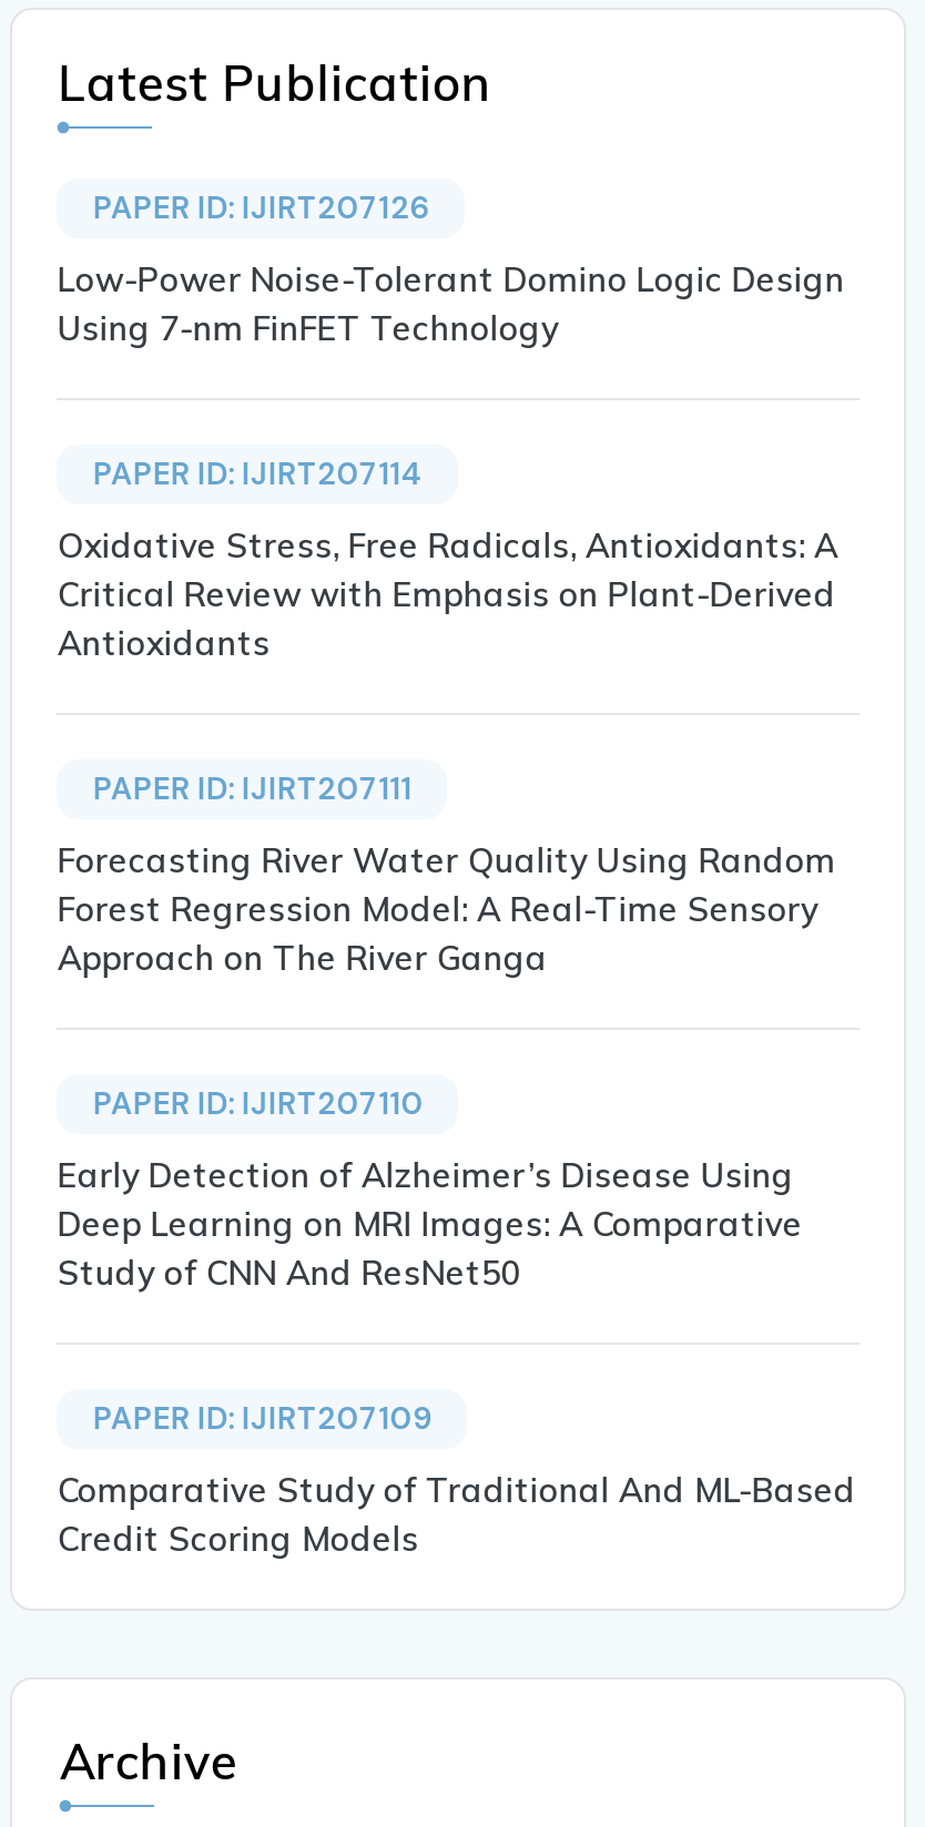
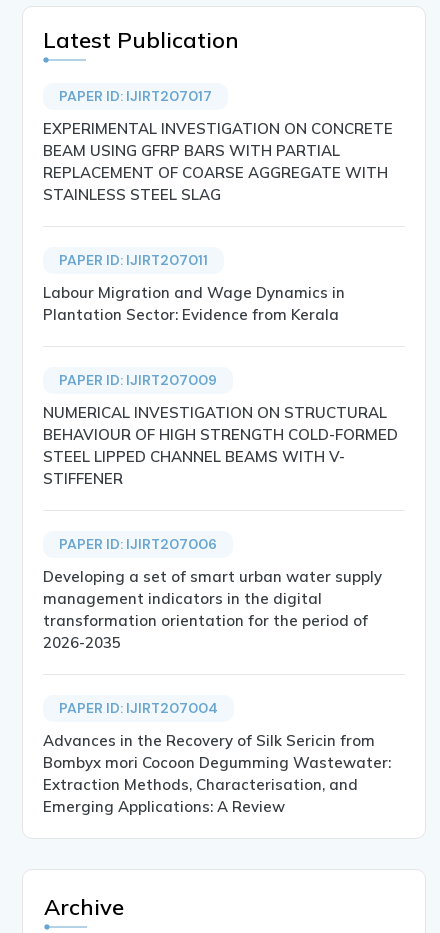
[93,186,430,226] PAPER ID: IJIRT207126 -> [59,87,212,105] PAPER ID: IJIRT207017
[57,257,845,348] Low-Power Noise-Tolerant Domino Logic Design | Using 7-nm FinFET Technology -> [43,119,393,204] EXPERIMENTAL INVESTIGATION ON CONCRETE | BEAM USING GFRP BARS WITH PARTIAL | REPLACEMENT OF COARSE AGGREGATE WITH | STAINLESS STEEL SLAG
[93,453,423,492] PAPER ID: IJIRT207114 -> [59,251,208,269] PAPER ID: IJIRT207011
[57,523,838,663] Oxidative Stress, Free Radicals, Antioxidants: A | Critical Review with Emphasis on Plant-Derived | Antioxidants -> [43,283,345,324] Labour Migration and Wage Dynamics in | Plantation Sector: Evidence from Kerala
[93,767,412,807] PAPER ID: IJIRT207111 -> [59,371,217,389] PAPER ID: IJIRT207009
[57,838,836,978] Forecasting River Water Quality Using Random | Forest Regression Model: A Real-Time Sensory | Approach on The River Ganga -> [43,403,398,488] NUMERICAL INVESTIGATION ON STRUCTURAL | BEHAVIOUR OF HIGH STRENGTH COLD-FORMED | STEEL LIPPED CHANNEL BEAMS WITH V- | STIFFENER
[93,1082,423,1122] PAPER ID: IJIRT207110 -> [59,535,217,553] PAPER ID: IJIRT207006
[57,1153,803,1293] Early Detection of Alzheimer’s Disease Using | Deep Learning on MRI Images: A Comparative | Study of CNN And ResNet50 -> [43,567,382,652] Developing a set of smart urban water supply | management indicators in the digital | transformation orientation for the period of | 2026-2035
[93,1397,432,1437] PAPER ID: IJIRT207109 -> [59,699,218,717] PAPER ID: IJIRT207004
[57,1468,856,1559] Comparative Study of Traditional And ML-Based | Credit Scoring Models -> [43,731,391,816] Advances in the Recovery of Silk Sericin from | Bombyx mori Cocoon Degumming Wastewater: | Extraction Methods, Characterisation, and | Emerging Applications: A Review

